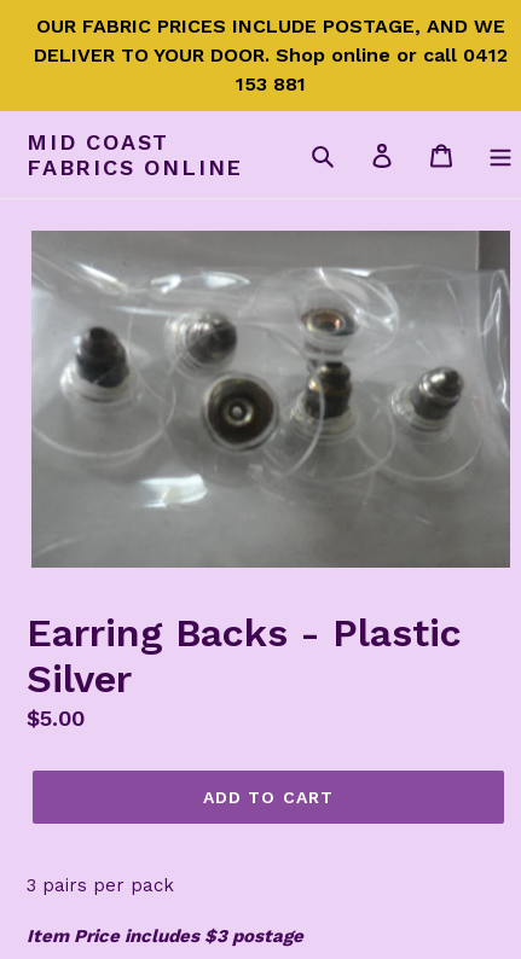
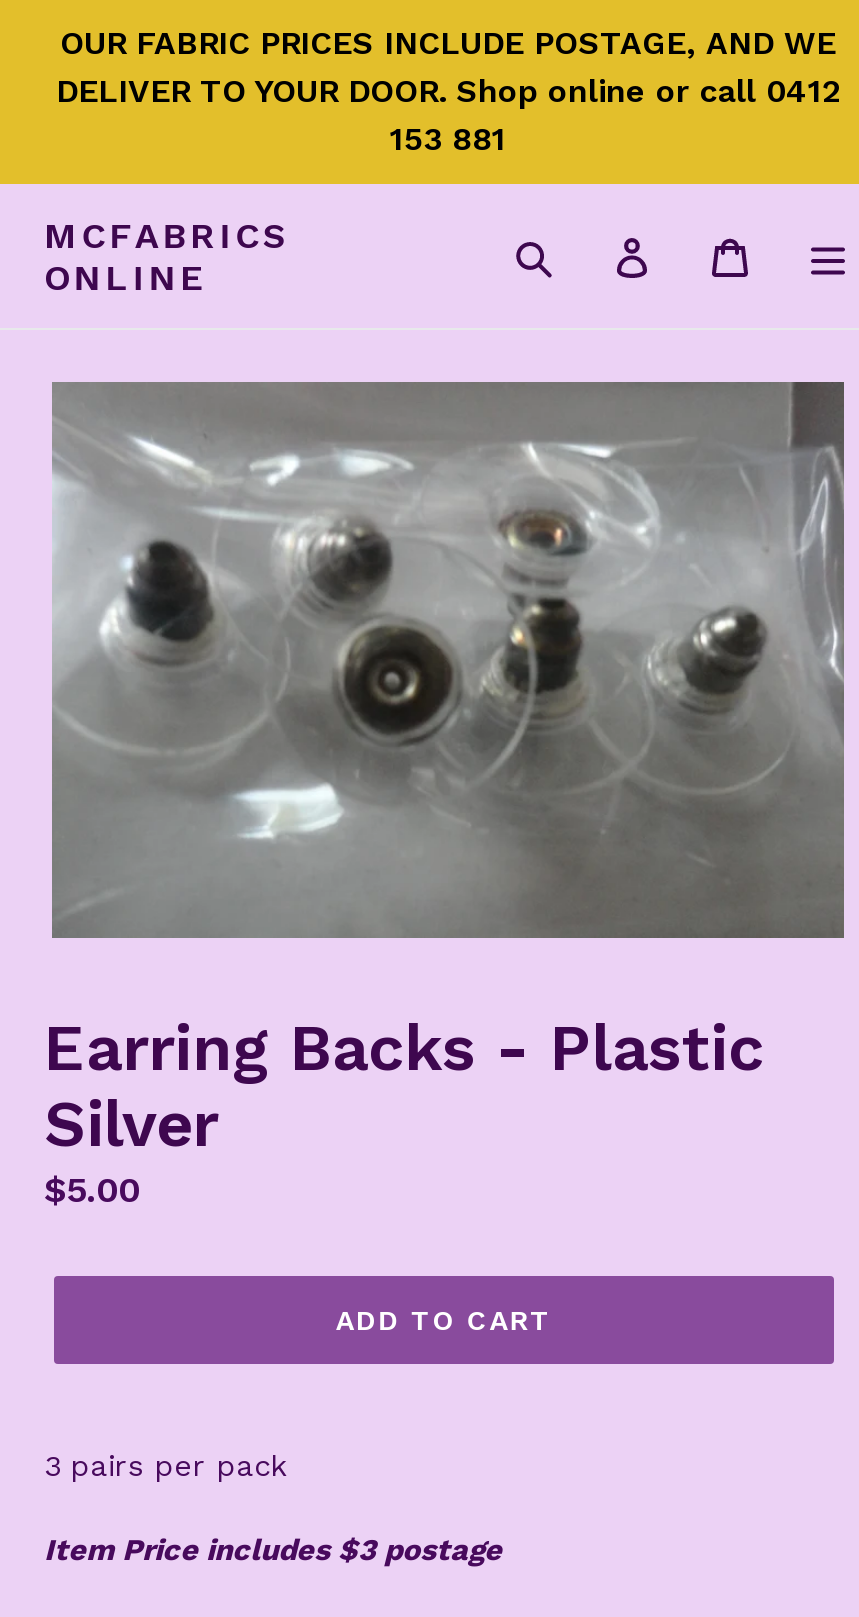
[27,129,243,180] MID COAST | FABRICS ONLINE -> [44,214,288,298] MCFABRICS | ONLINE

